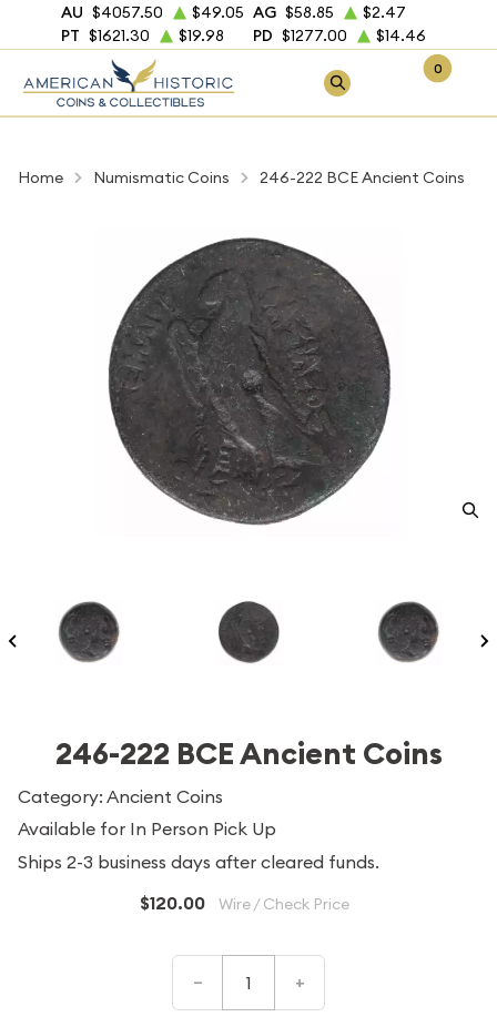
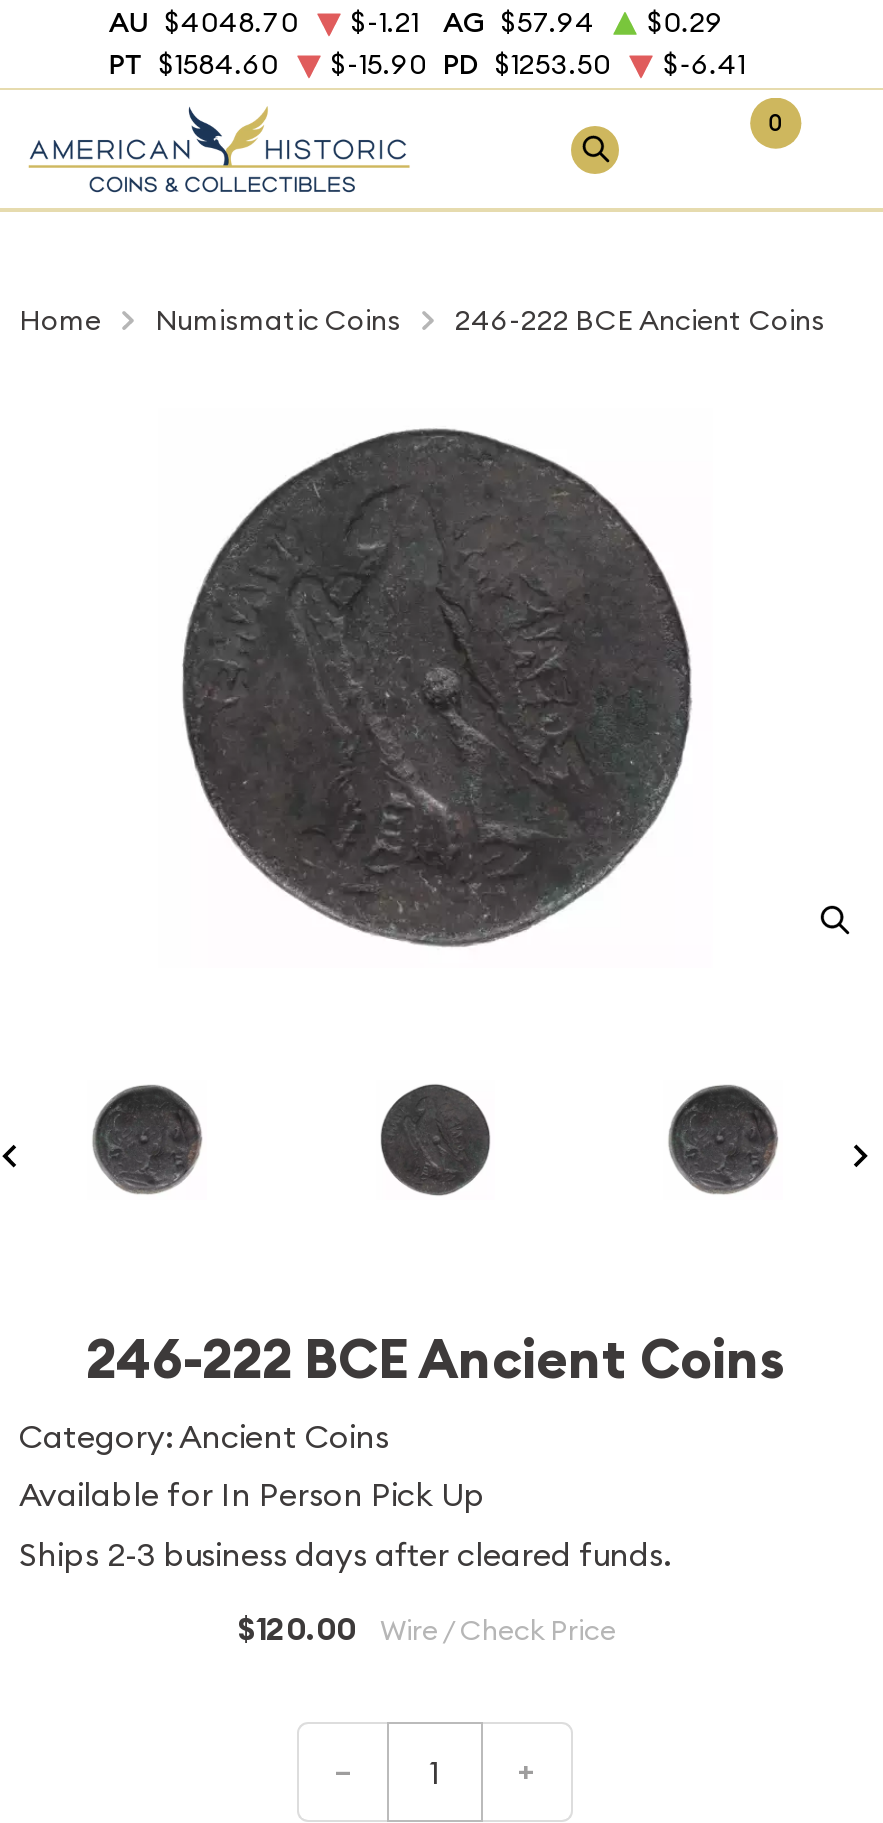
[61,2,426,45] AU $4057.50 | $49.05 AG $58.85 | $2.47 | PT $1621.30 | $19.98 | PD $1277.00 | $14.46 -> [109,4,745,82] AU $4048.70 | $-1.21 | AG $57.94 | $0.29 | PT $1584.60 | $-15.90 PD $1253.50 | $-6.41

